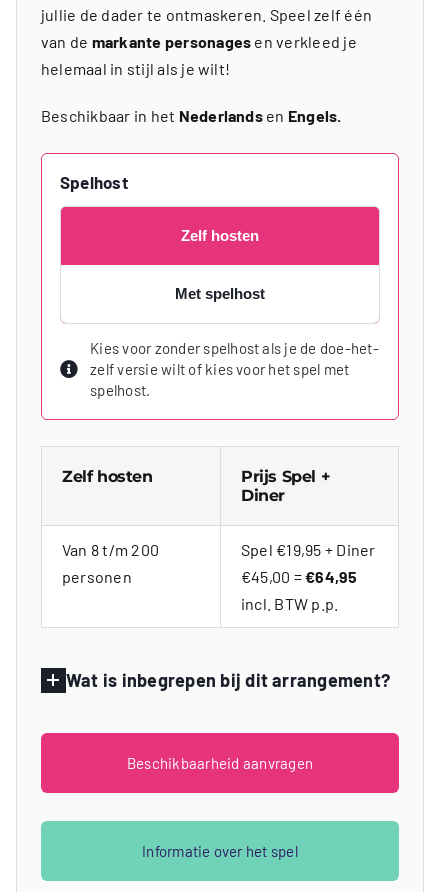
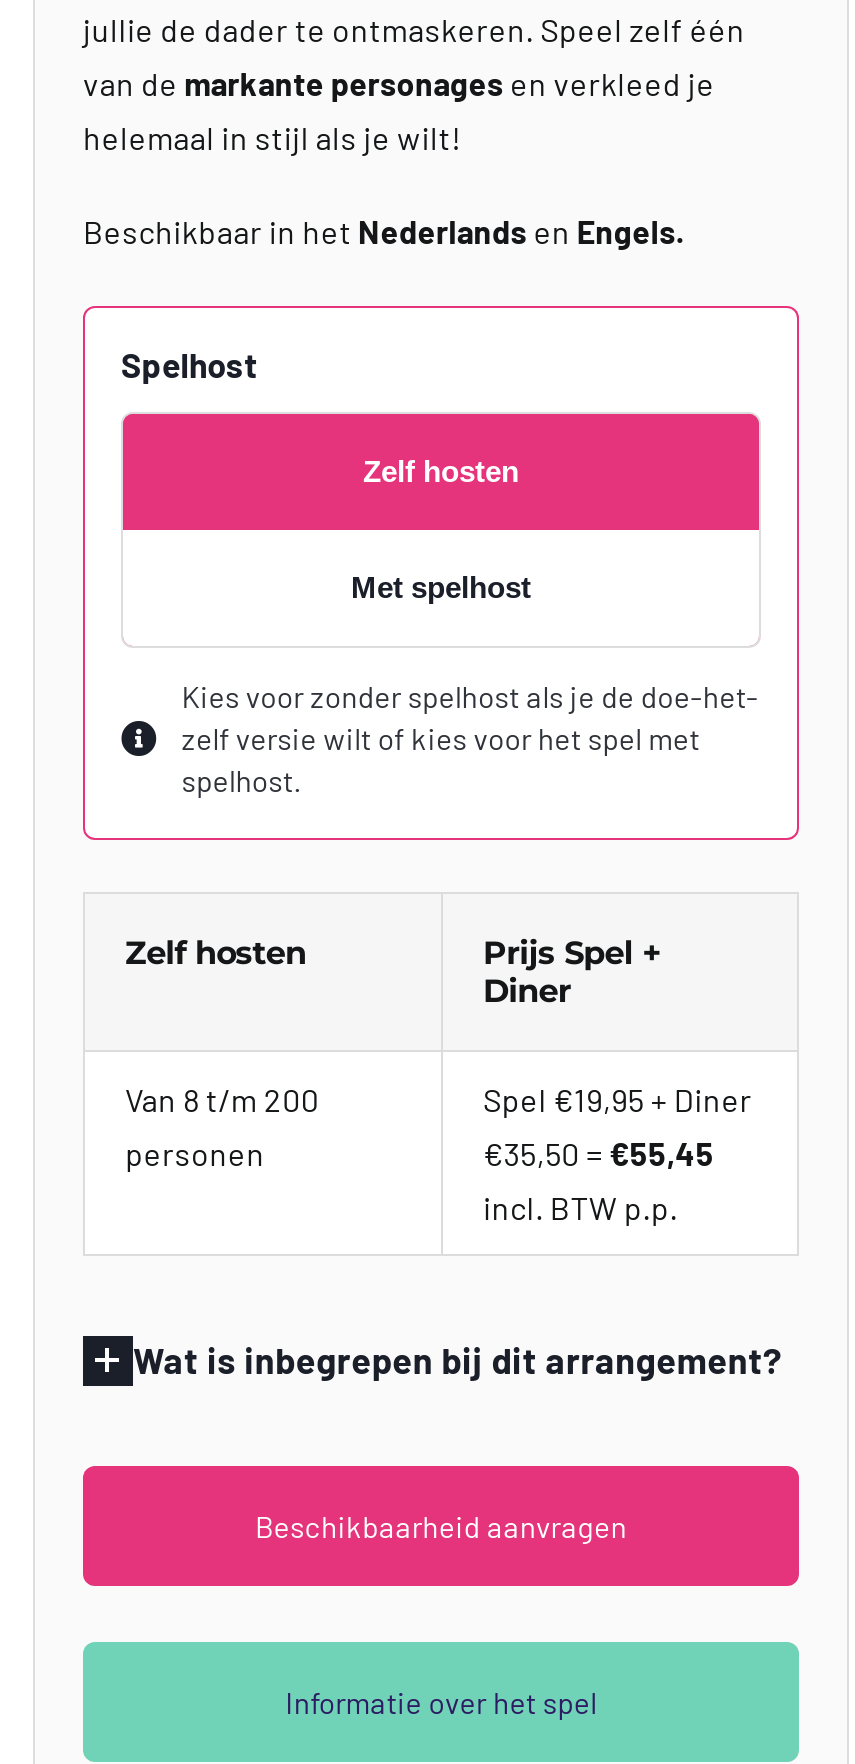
[241,567,358,586] €45,00 = €64,95 -> [483,1133,714,1171] €35,50 = €55,45

